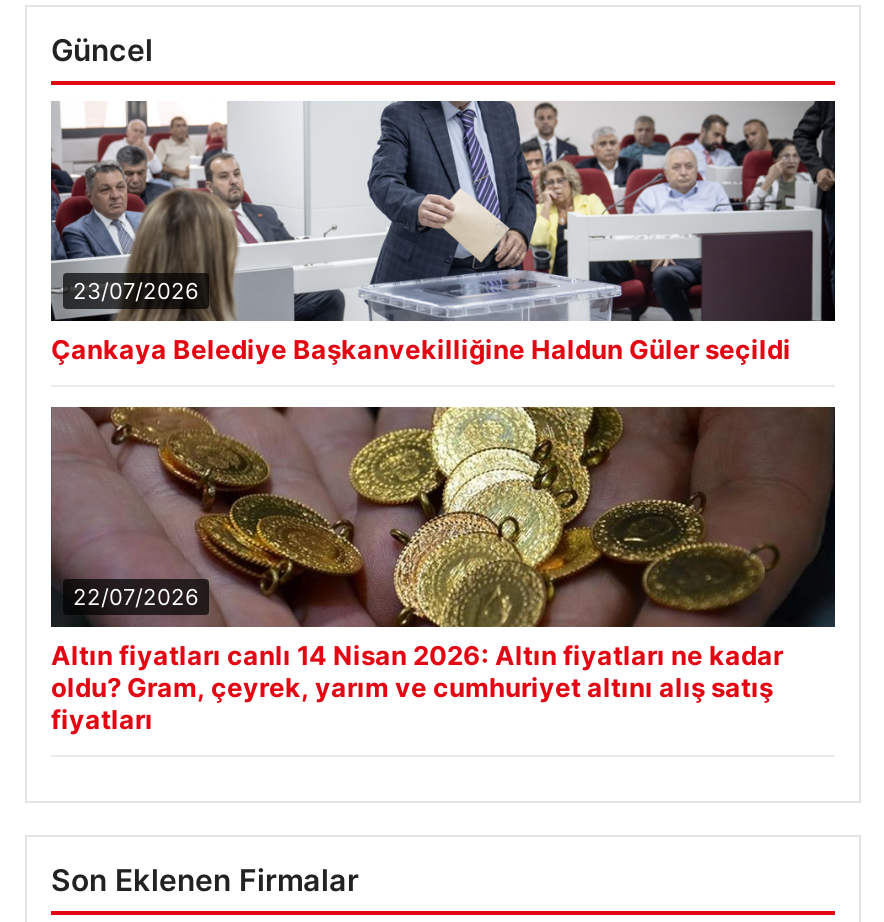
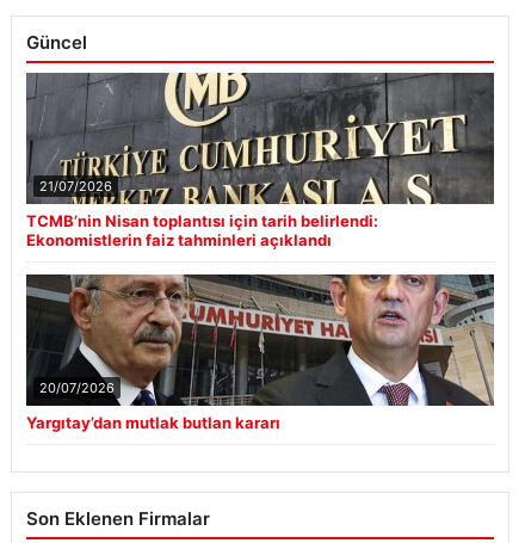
[51,99,835,319] [image] | 23/07/2026 -> [26,72,494,204] [image] | 21/07/2026
[51,333,791,365] Çankaya Belediye Başkanvekilliğine Haldun Güler seçildi -> [26,211,378,249] TCMB’nin Nisan toplantısı için tarih belirlendi: | Ekonomistlerin faiz tahminleri açıklandı
[51,405,837,659] [image] | 22/07/2026 -> [26,255,495,407] [image] | 20/07/2026
[51,639,783,735] Altın fiyatları canlı 14 Nisan 2026: Altın fiyatları ne kadar | oldu? Gram, çeyrek, yarım ve cumhuriyet altını alış satış | fiyatları -> [26,413,280,432] Yargıtay’dan mutlak butlan kararı

